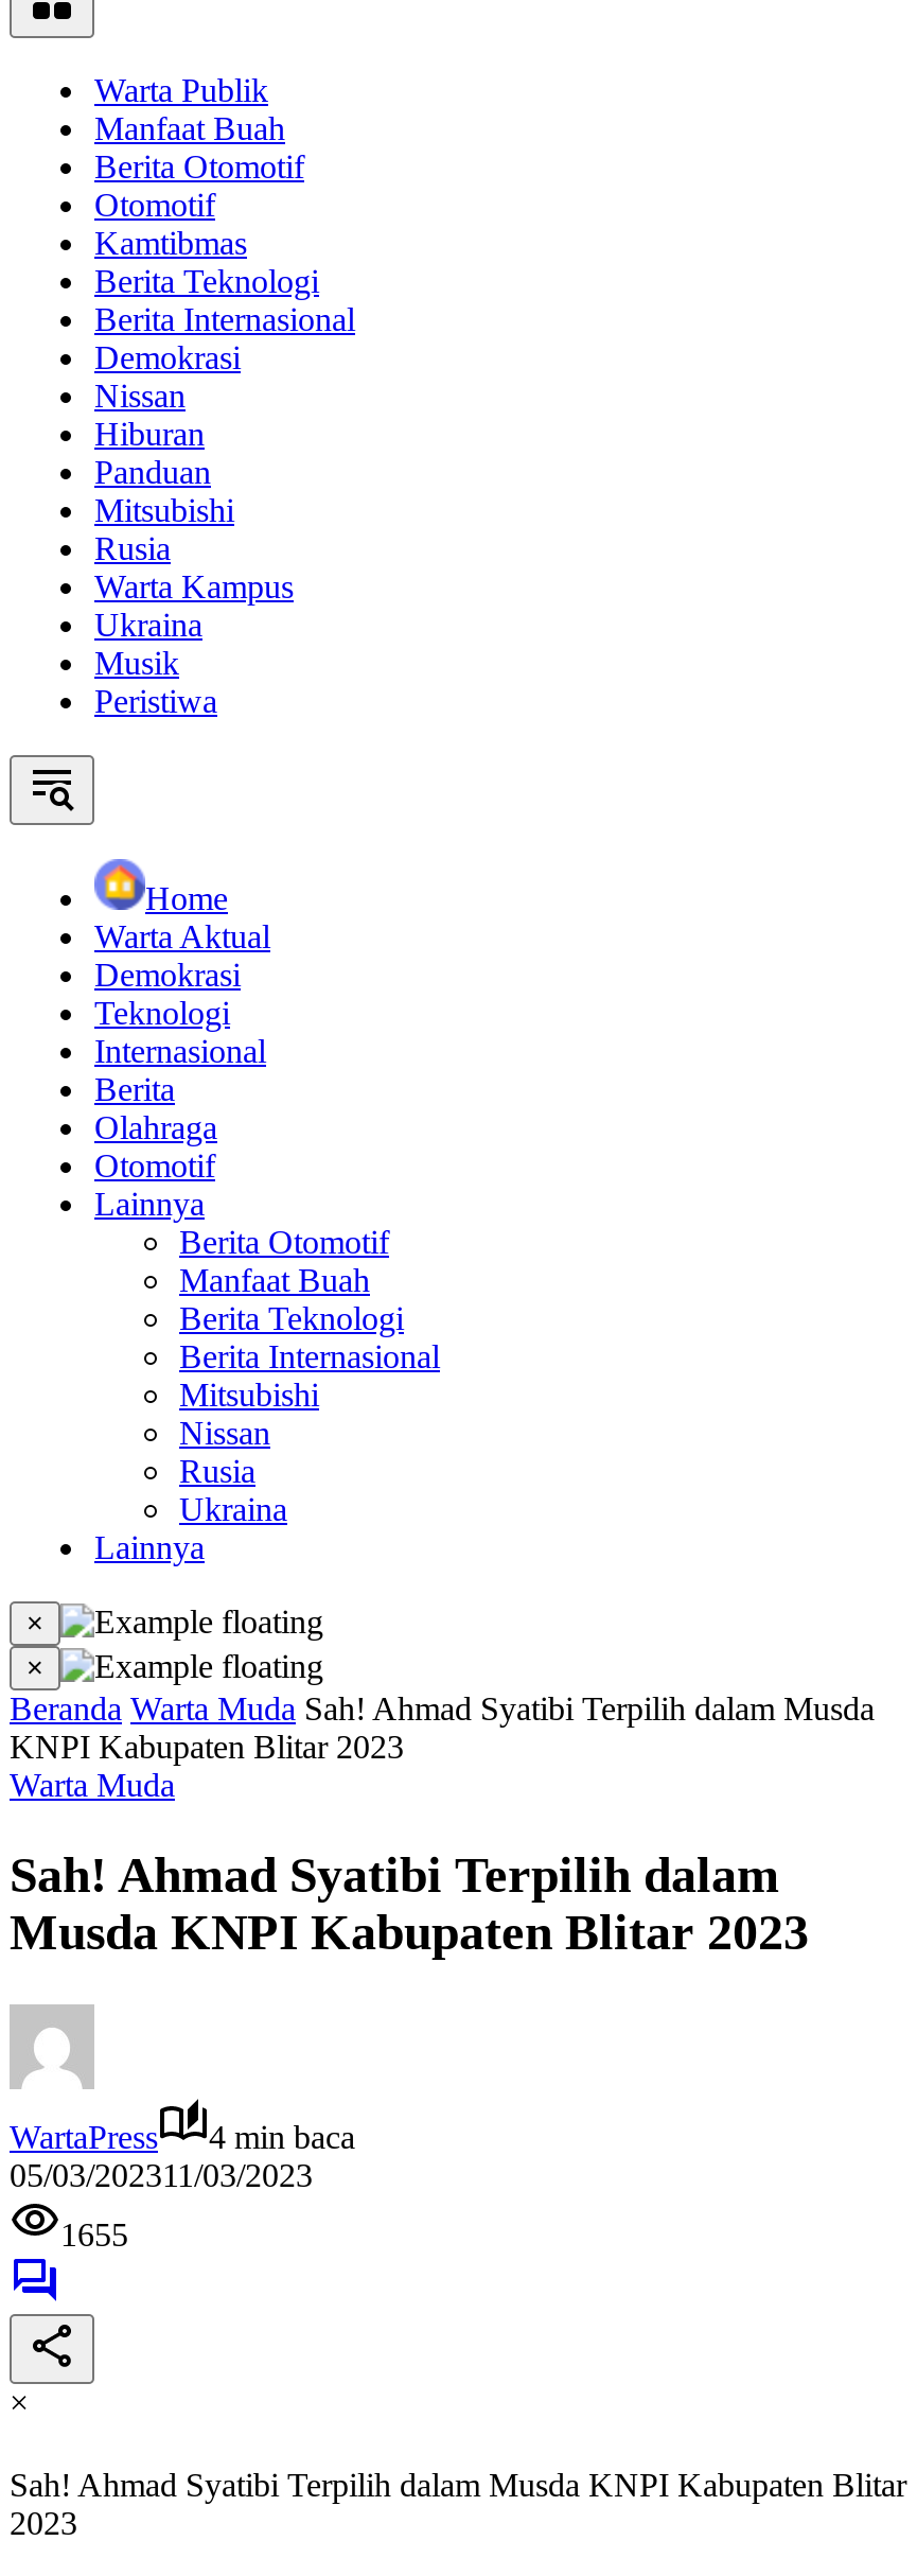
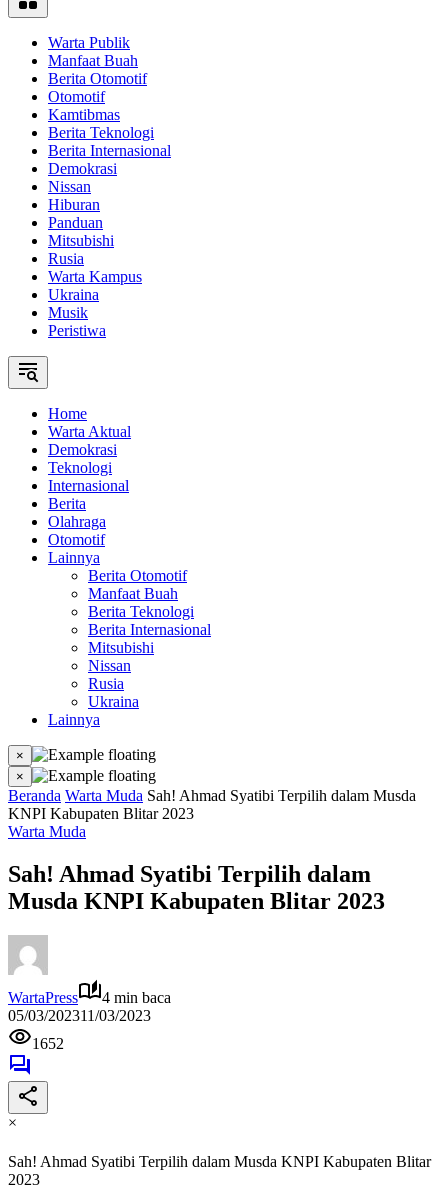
[60,2216,128,2252] 1655 -> [32,1035,64,1052] 1652

